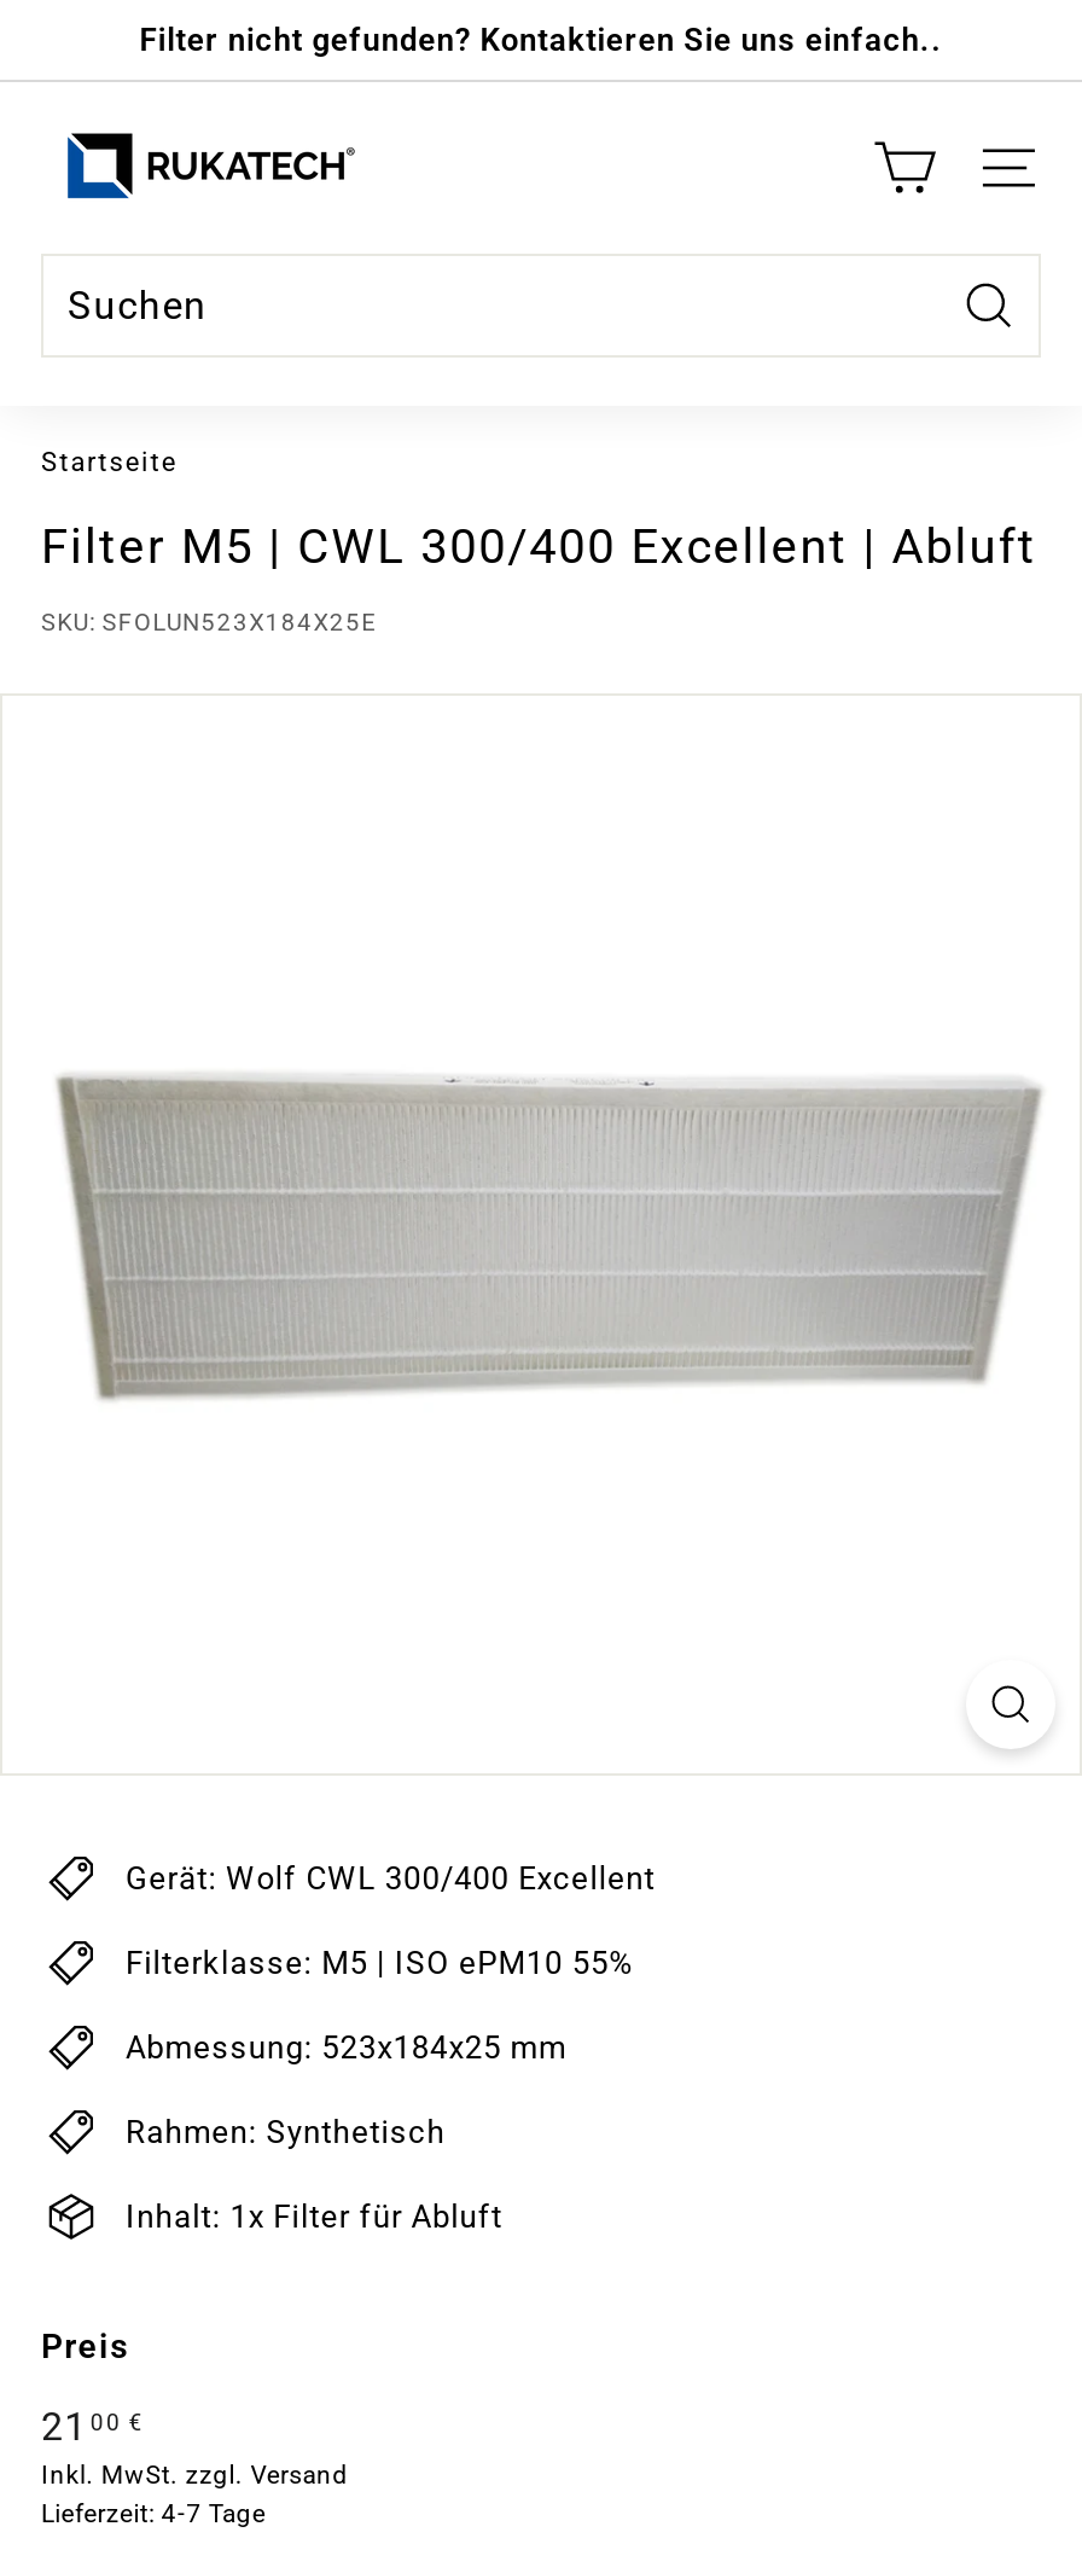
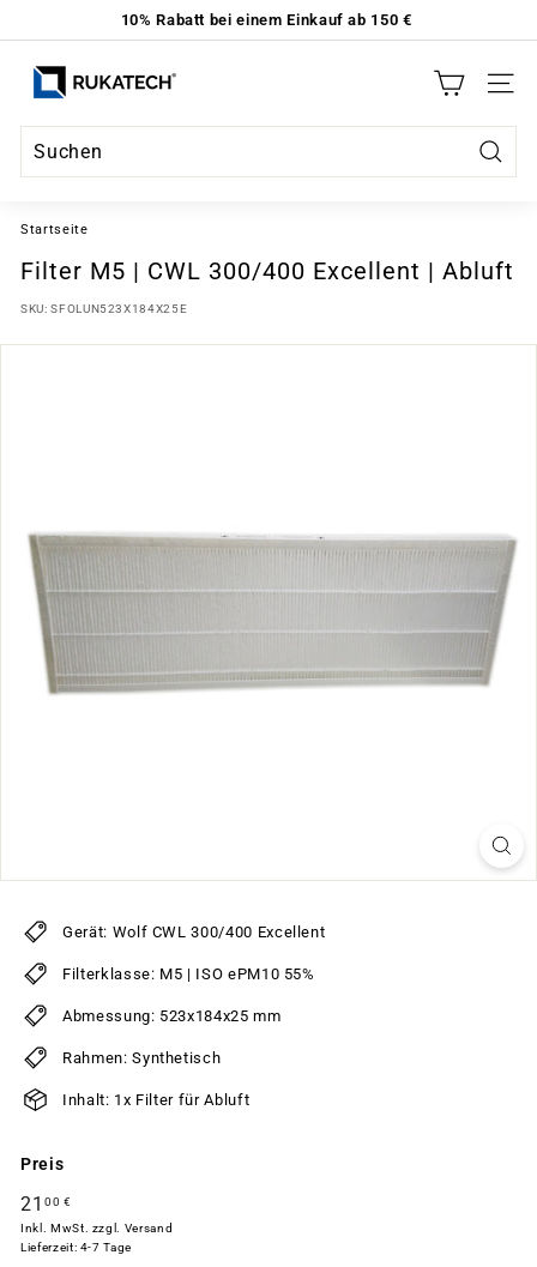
[140,22,942,58] Filter nicht gefunden? Kontaktieren Sie uns einfach.. -> [121,11,416,29] 10% Rabatt bei einem Einkauf ab 150 €

